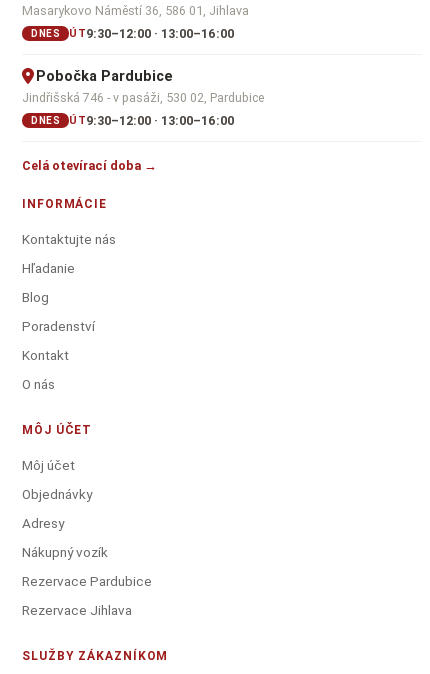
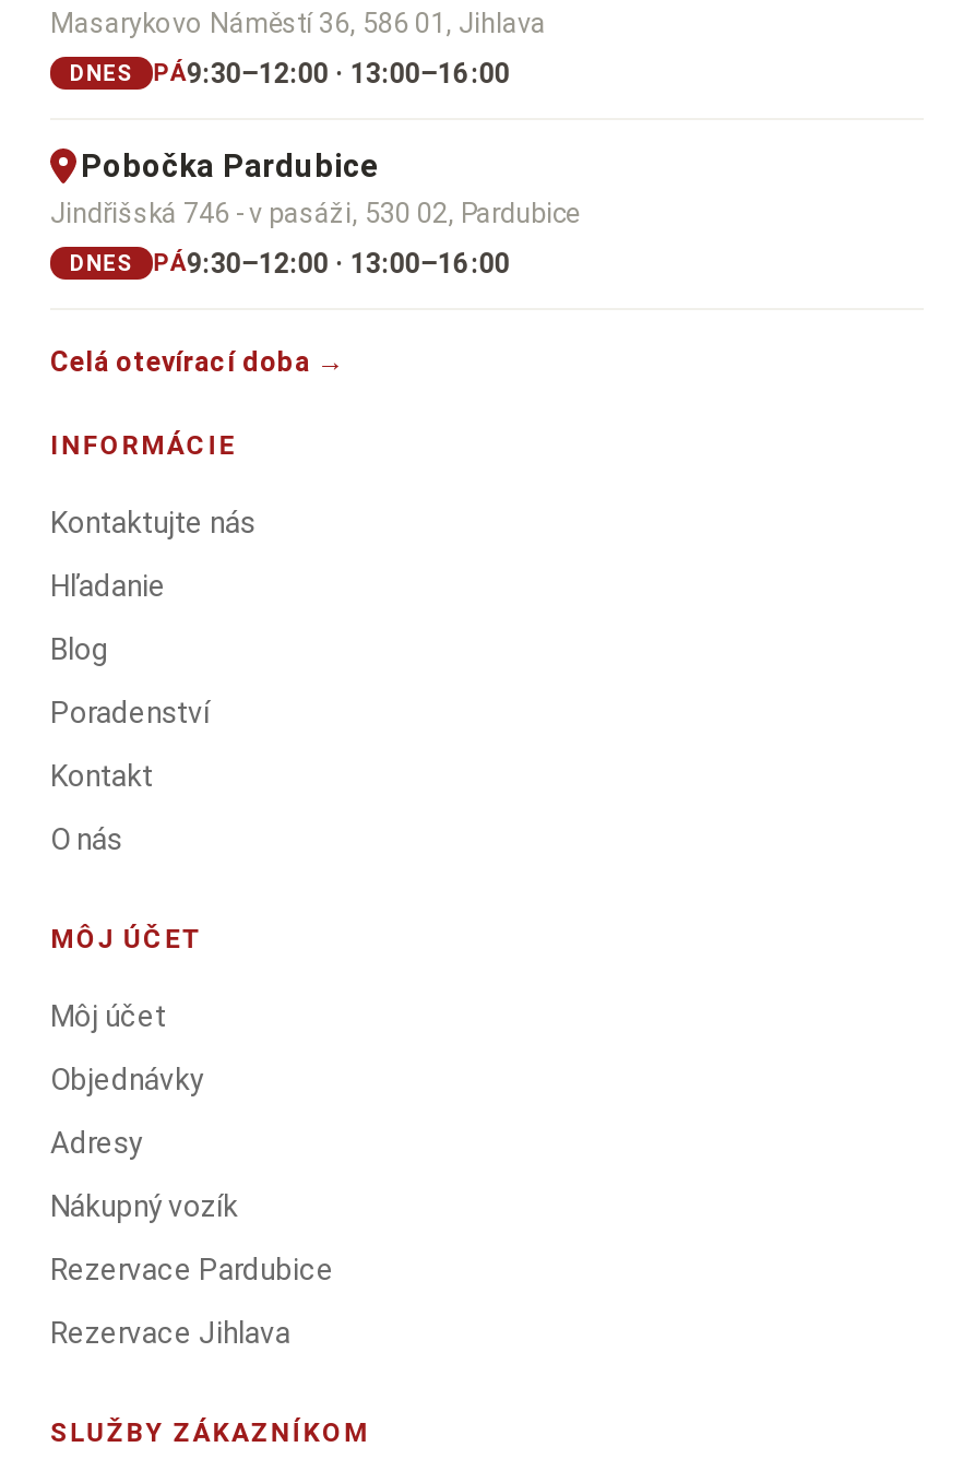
[31,26,234,41] DNES ÚT9:30–12:00 · 13:00–16:00 -> [70,56,510,89] DNES PÁ9:30–12:00 · 13:00–16:00
[31,113,234,128] DNES ÚT9:30–12:00 · 13:00–16:00 -> [70,246,510,279] DNES PÁ9:30–12:00 · 13:00–16:00

